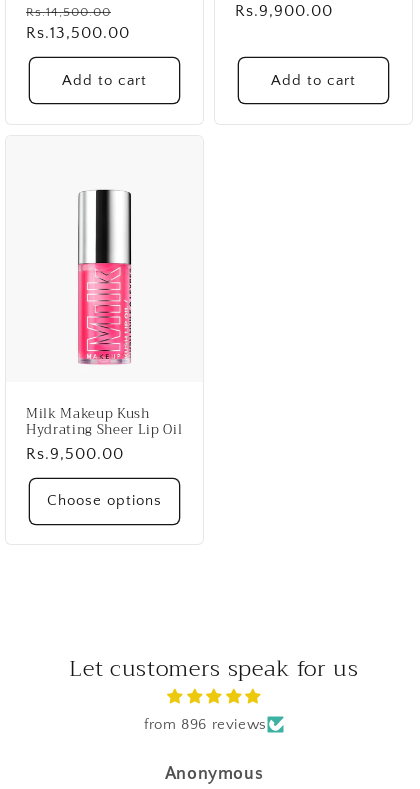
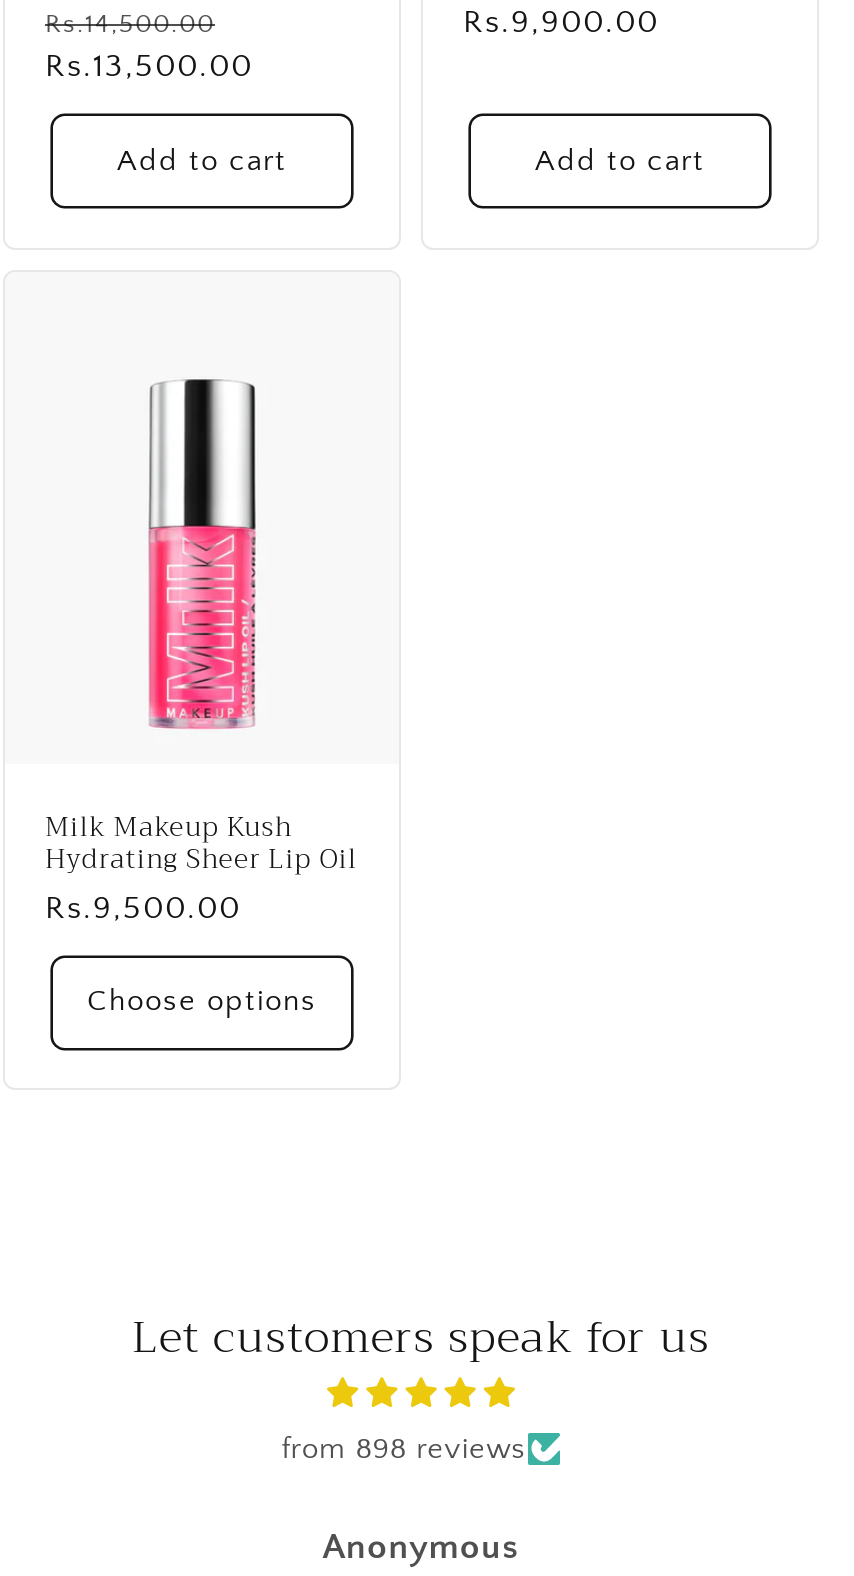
[144,716,267,733] from 896 reviews -> [281,1431,527,1465] from 898 reviews

